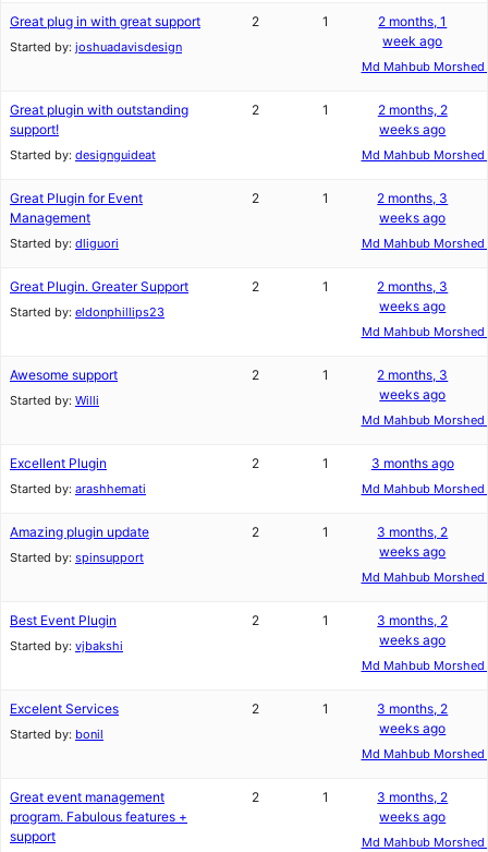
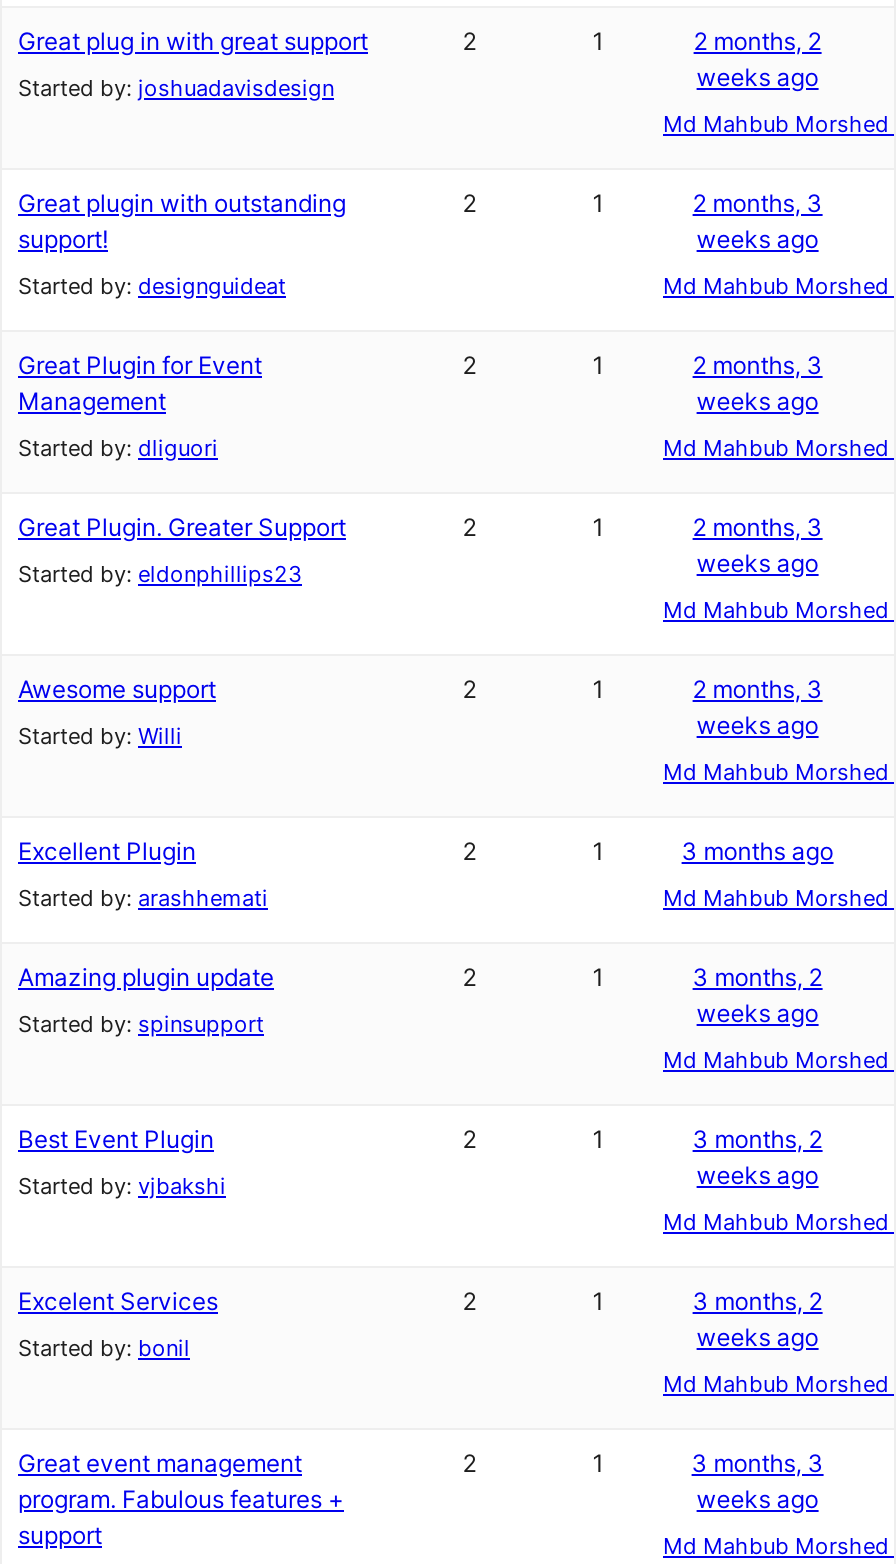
[378,13,447,29] 2 months, 1 -> [694,26,822,56] 2 months, 2
[383,33,443,49] week ago -> [697,62,819,92] weeks ago
[378,101,447,118] 2 months, 2 -> [693,188,823,218] 2 months, 3
[377,789,448,805] 3 months, 2 -> [692,1448,824,1478] 3 months, 3

